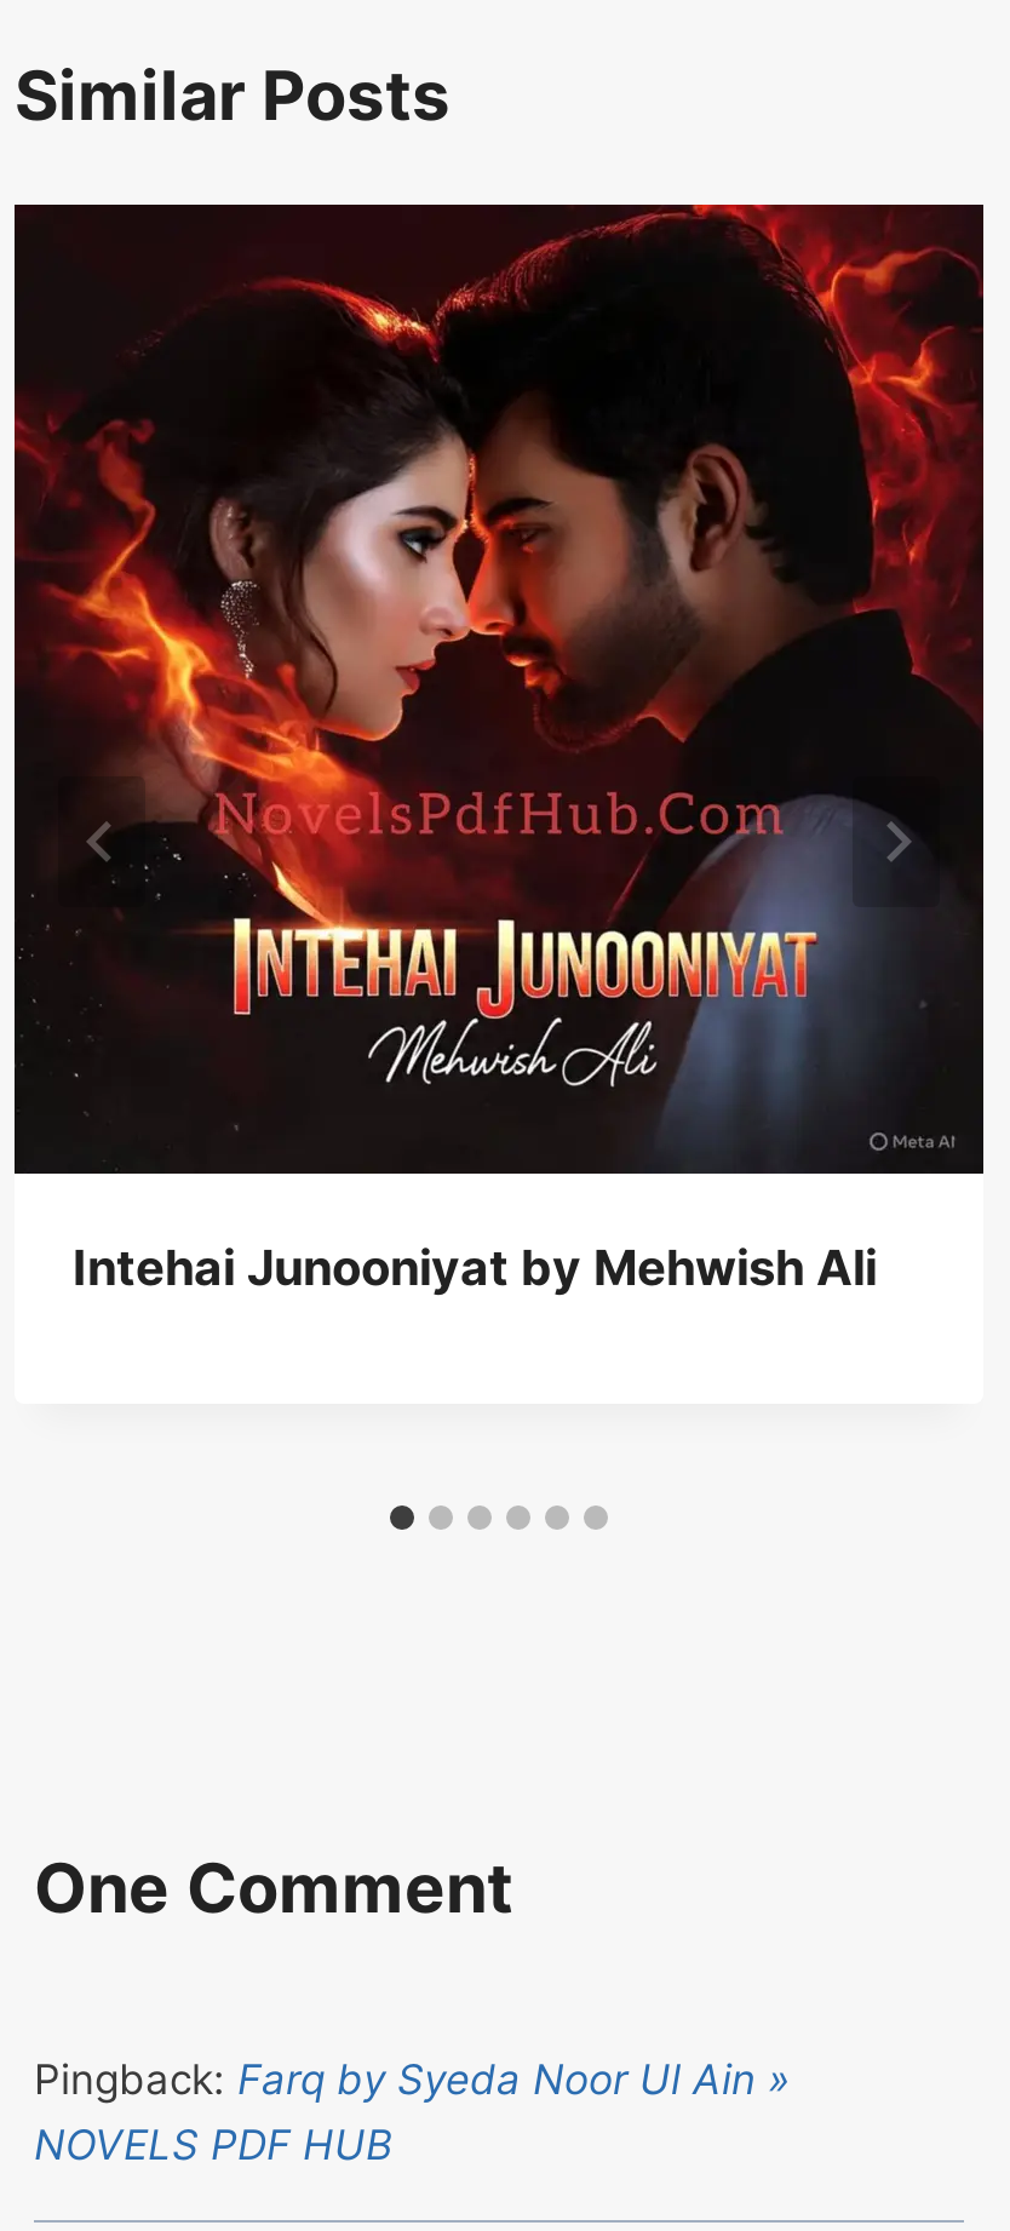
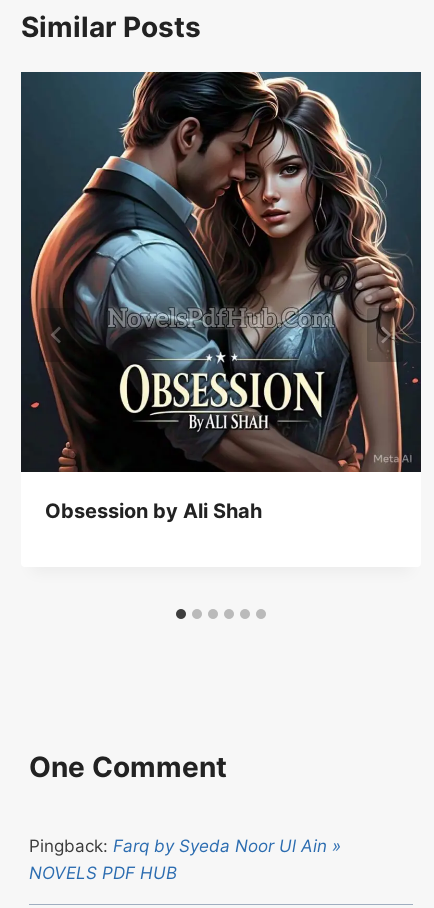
[15,202,983,1297] [image] | Intehai Junooniyat by Mehwish Ali -> [21,71,421,523] [image] | Obsession by Ali Shah

